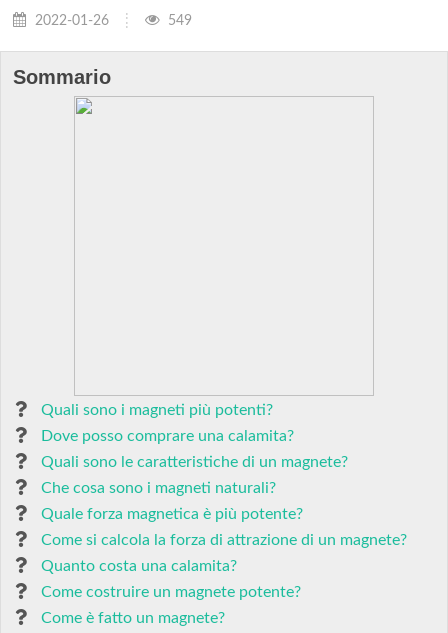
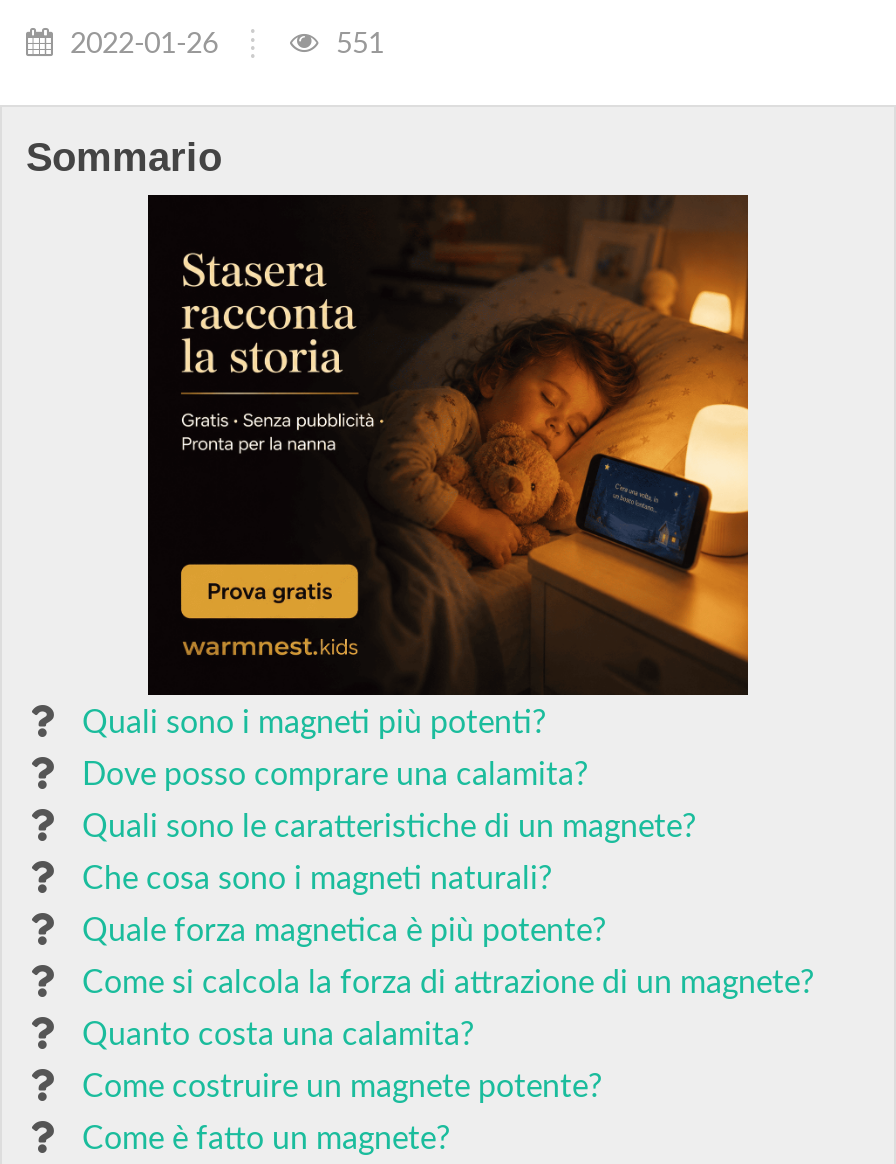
[164,13,192,28] 549 -> [328,29,384,59] 551
none -> [146,193,750,697] [image]

